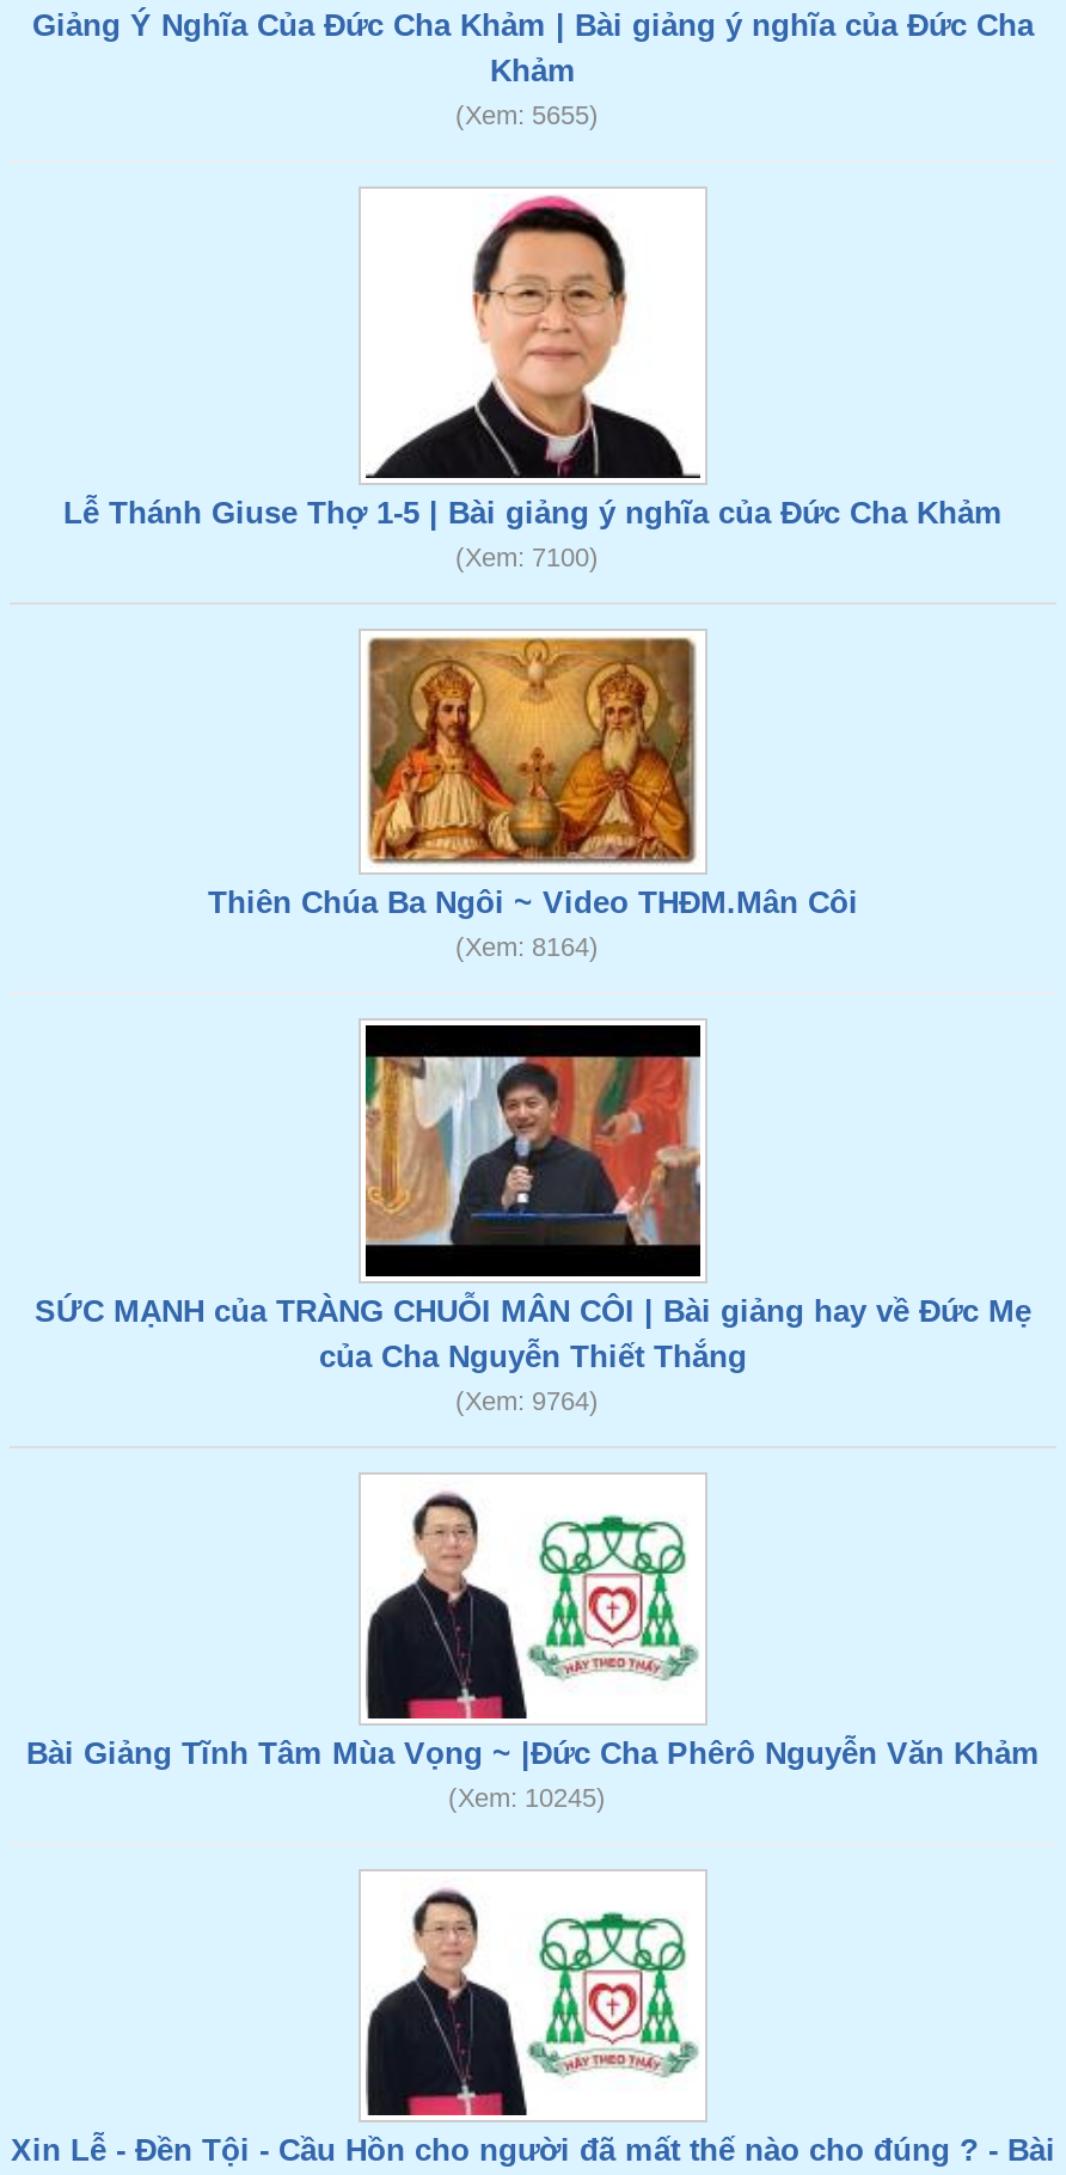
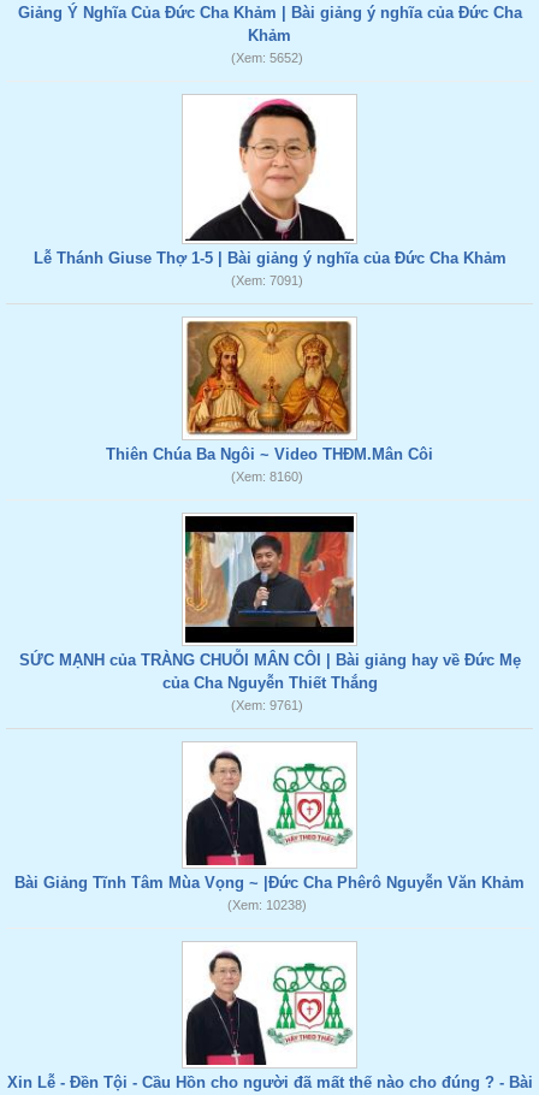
[455,100,599,129] (Xem: 5655) -> [230,50,303,65] (Xem: 5652)
[455,542,599,571] (Xem: 7100) -> [230,273,303,287] (Xem: 7091)
[455,932,599,961] (Xem: 8164) -> [230,469,303,484] (Xem: 8160)
[455,1386,599,1415] (Xem: 9764) -> [230,698,303,712] (Xem: 9761)
[448,1783,606,1811] (Xem: 10245) -> [227,898,306,912] (Xem: 10238)

